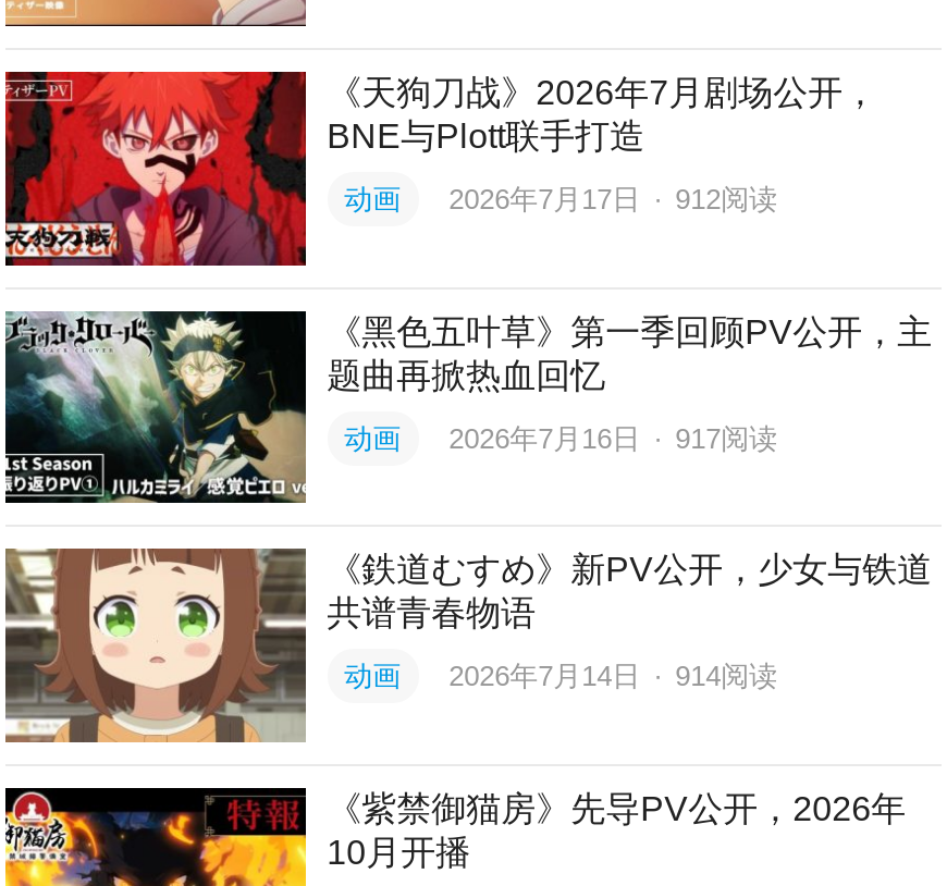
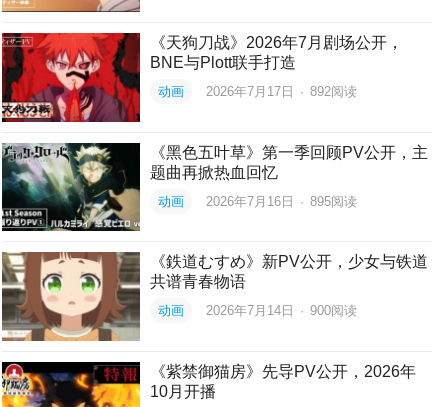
[344,183,777,216] 动画 2026年7月17日 · 912阅读 -> [158,84,357,99] 动画 2026年7月17日 · 892阅读
[344,422,777,454] 动画 2026年7月16日 · 917阅读 -> [158,194,357,209] 动画 2026年7月16日 · 895阅读
[344,660,777,692] 动画 2026年7月14日 · 914阅读 -> [158,303,357,318] 动画 2026年7月14日 · 900阅读

